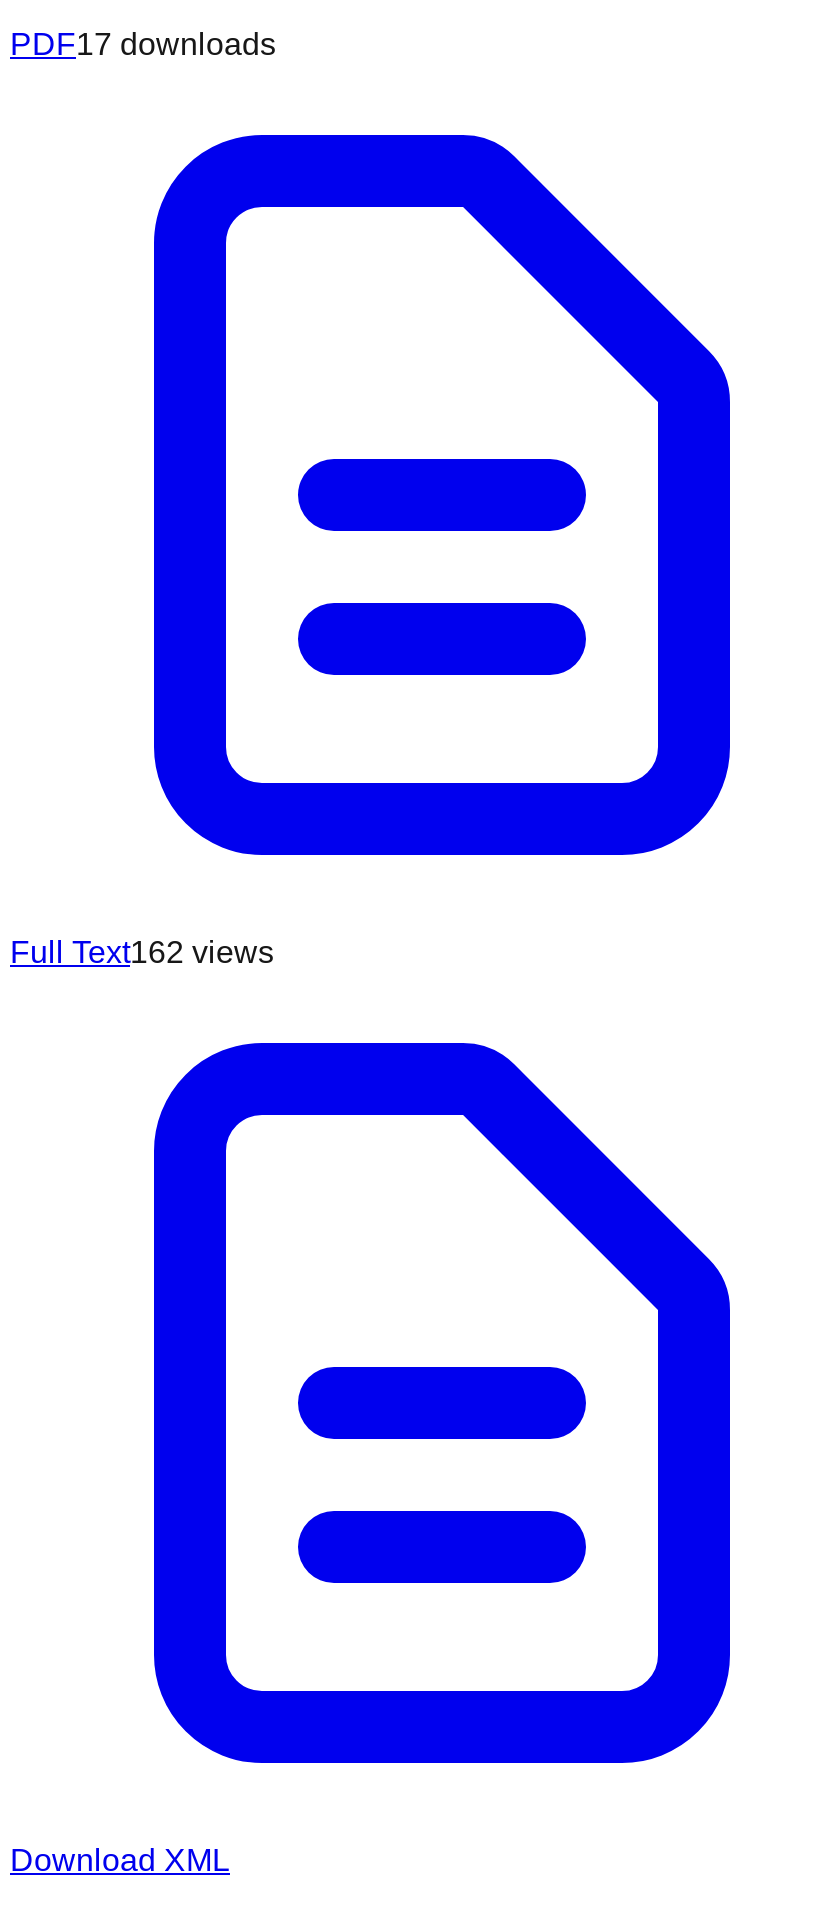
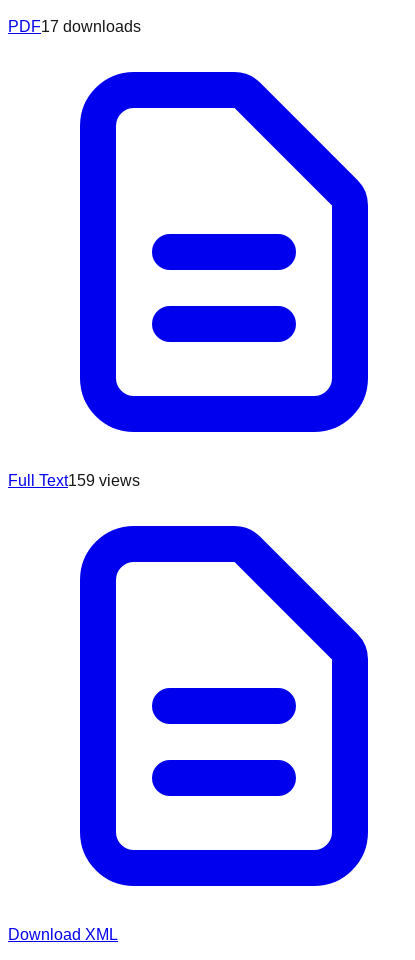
[10,934,274,968] Full Text162 views -> [8,472,140,489] Full Text159 views

